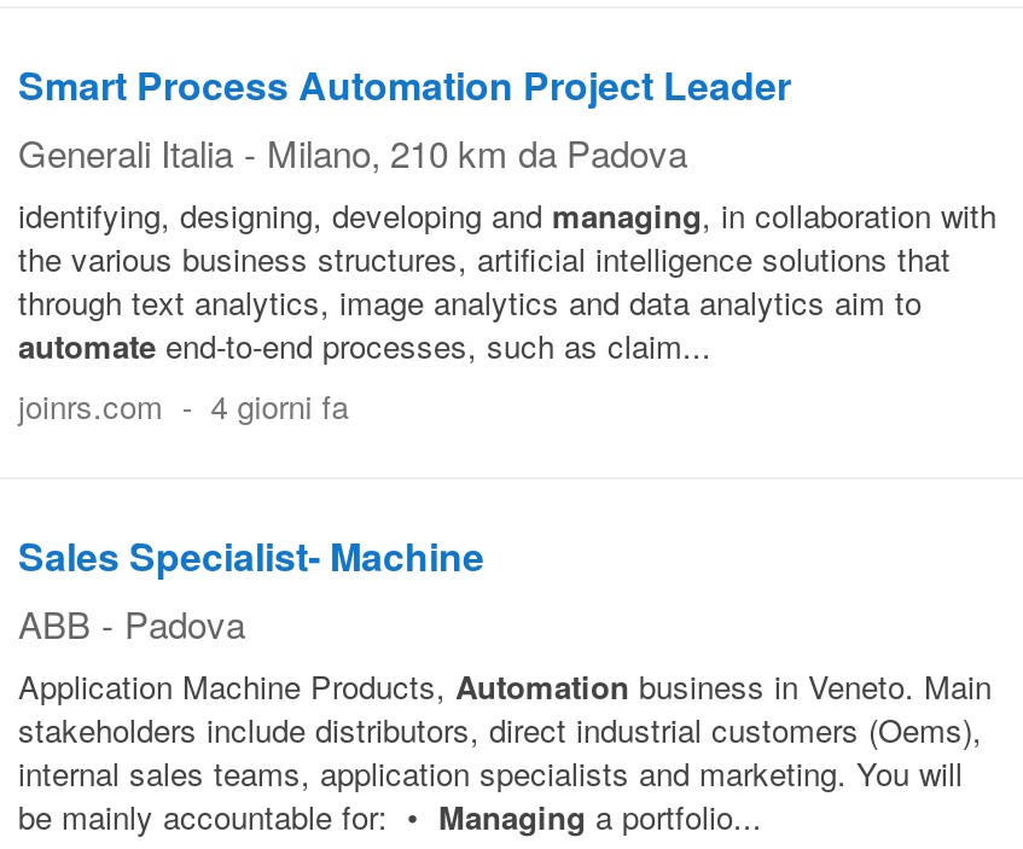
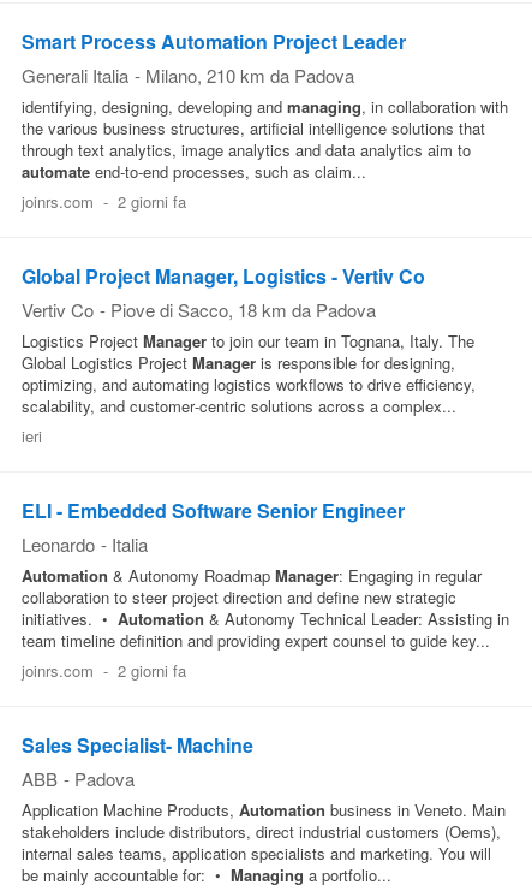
[18,383,349,429] joinrs.com - 4 giorni fa -> [22,190,509,682] joinrs.com - 2 giorni fa | Global Project Manager, Logistics - Vertiv Co | Vertiv Co - Piove di Sacco, 18 km da Padova | Logistics Project Manager to join our team in Tognana, Italy. The | Global Logistics ProjectManager is responsible for designing, | optimizing, and automating logistics workflows to drive efficiency, | scalability, and customer‑centric solutions across a complex... | ieri | ELI - Embedded Software Senior Engineer | Leonardo - Italia | Automation & Autonomy Roadmap Manager: Engaging in regular | collaboration to steer project direction and define new strategic | initiatives. • Automation & Autonomy Technical Leader: Assisting in | team timeline definition and providing expert counsel to guide key... | joinrs.com - 2 giorni fa

